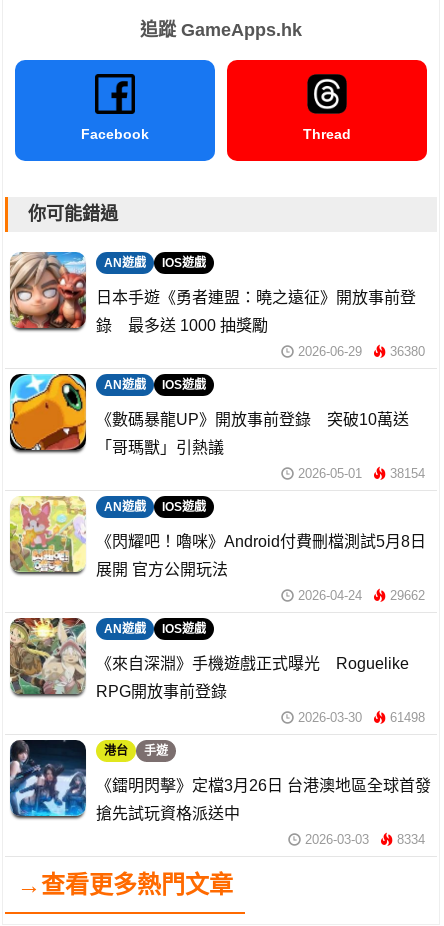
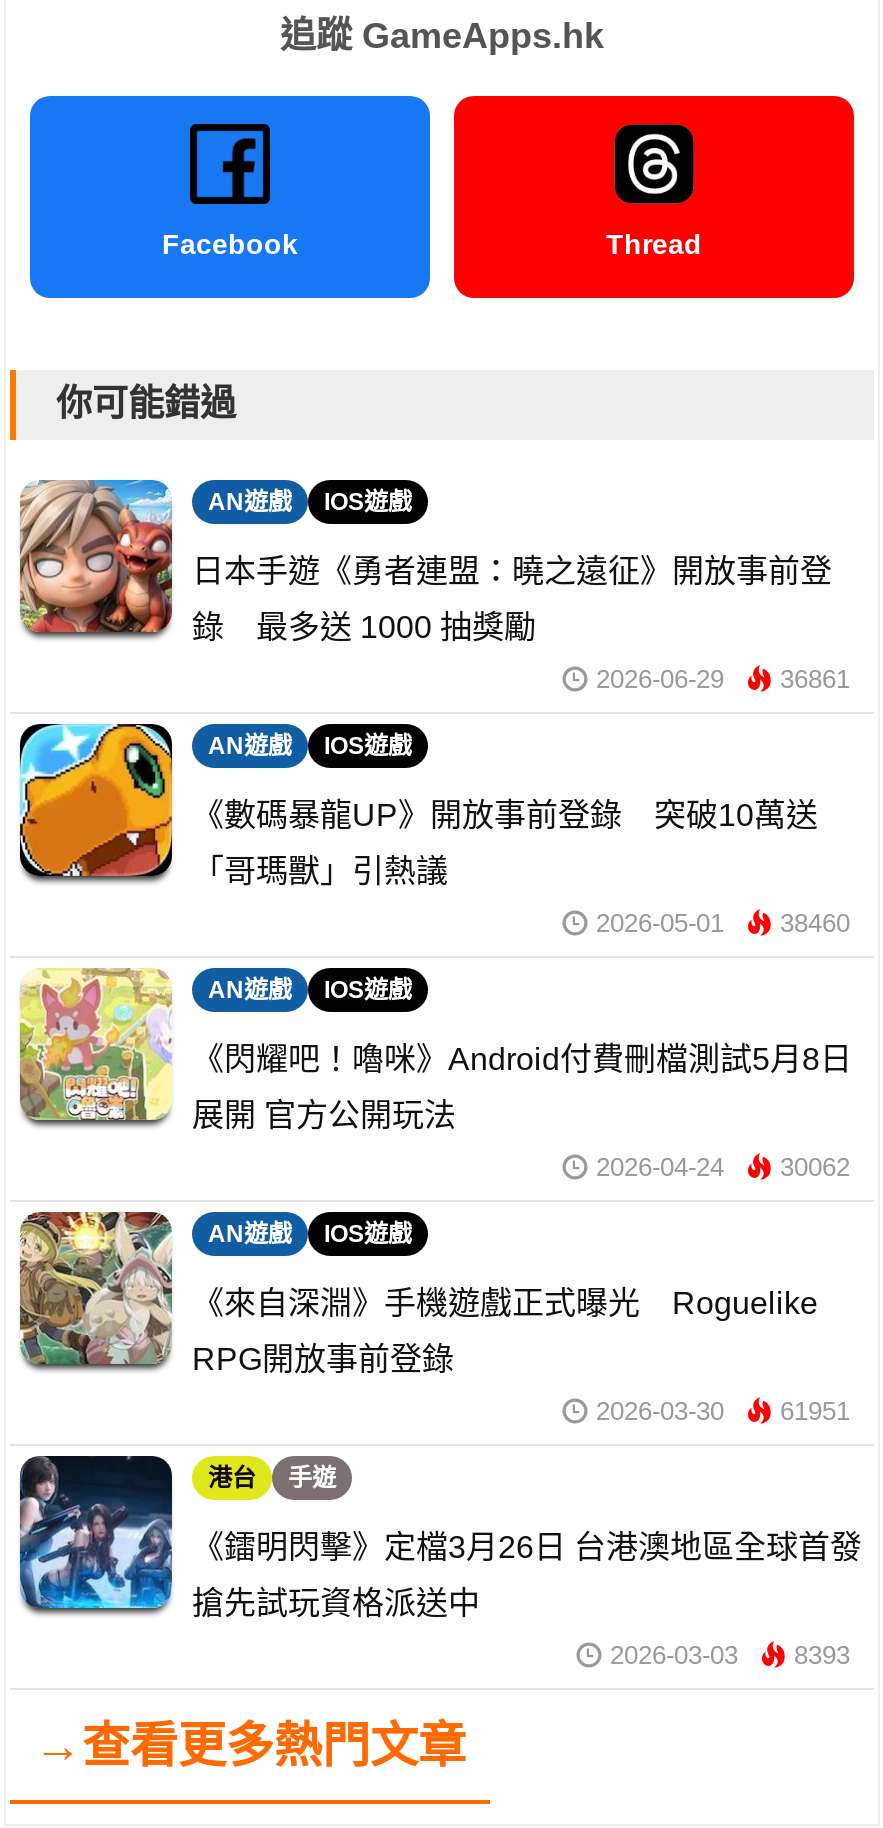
[298,344,425,359] 2026-06-29 36380 -> [596,665,850,695] 2026-06-29 36861
[298,466,425,481] 2026-05-01 38154 -> [596,909,850,939] 2026-05-01 38460
[298,588,425,603] 2026-04-24 29662 -> [596,1153,850,1183] 2026-04-24 30062
[298,710,425,725] 2026-03-30 61498 -> [596,1397,850,1427] 2026-03-30 61951
[305,832,425,847] 2026-03-03 8334 -> [610,1641,850,1671] 2026-03-03 8393

